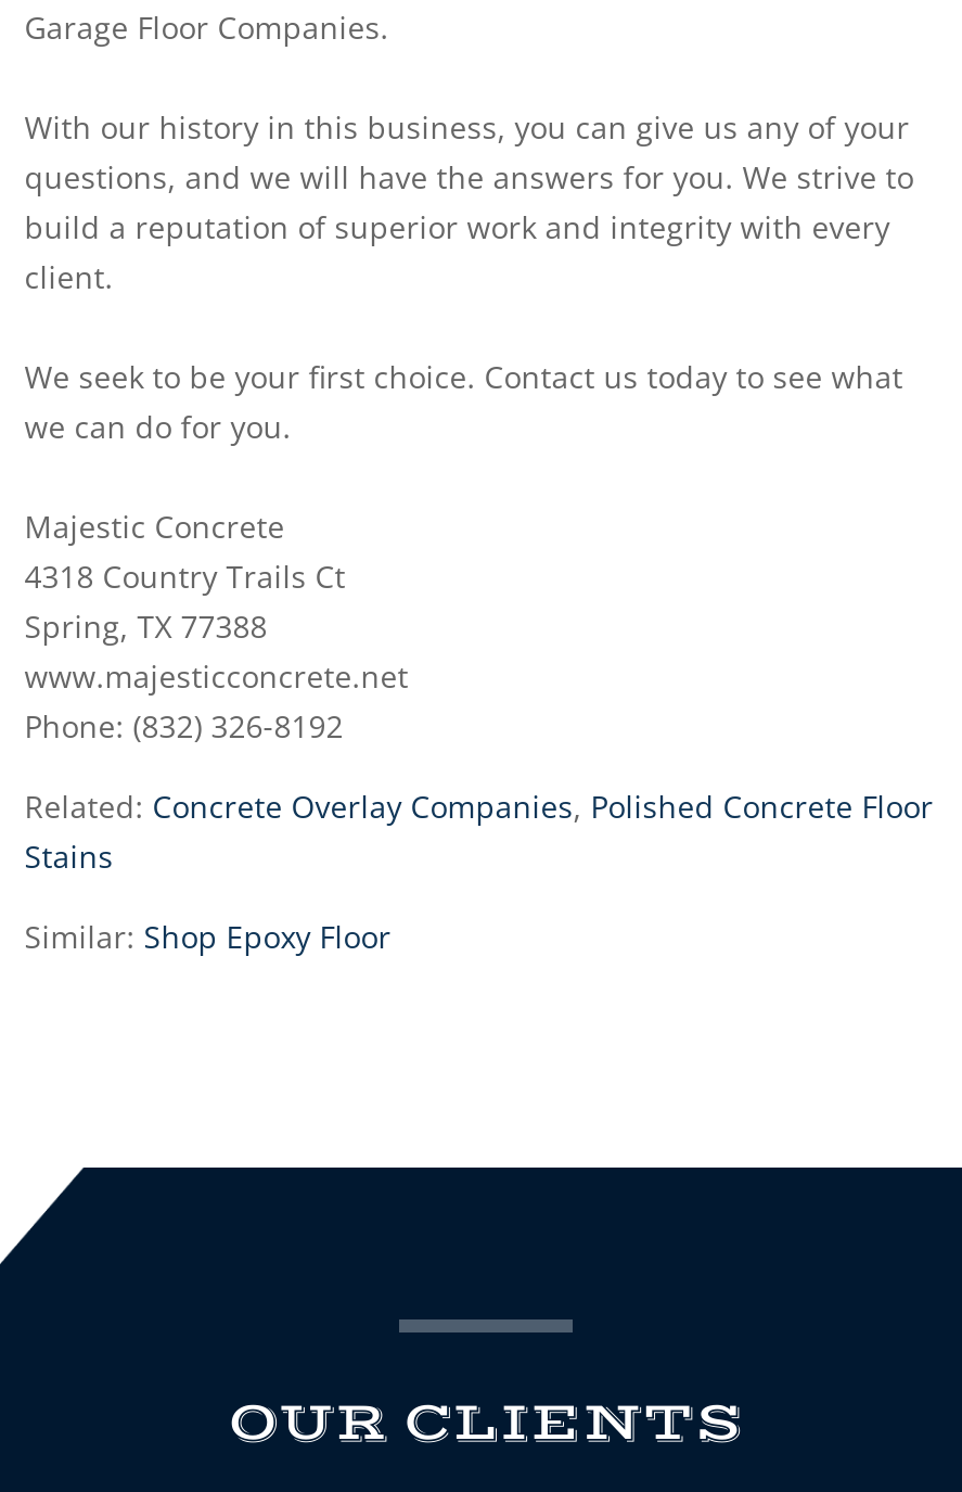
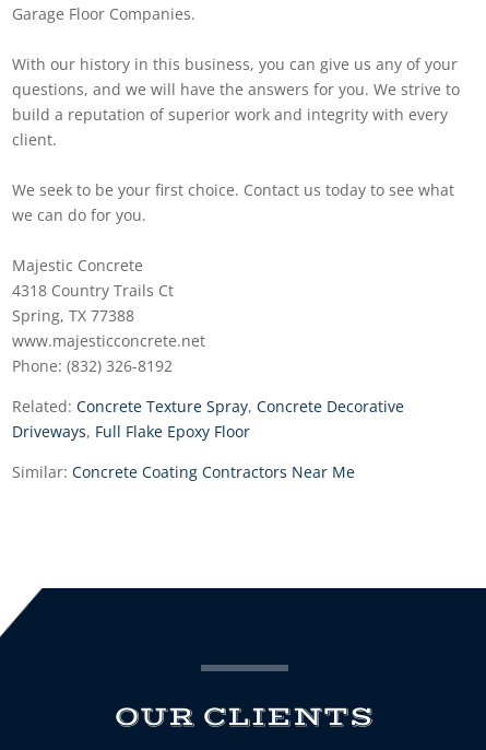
[24,785,933,876] Related: Concrete Overlay Companies, Polished Concrete Floor | Stains -> [12,395,404,441] Related: Concrete Texture Spray, Concrete Decorative | Driveways, Full Flake Epoxy Floor
[24,915,391,956] Similar: Shop Epoxy Floor -> [12,461,355,482] Similar: Concrete Coating Contractors Near Me

